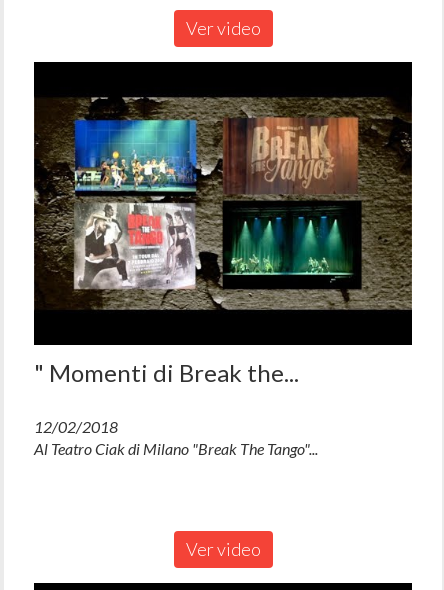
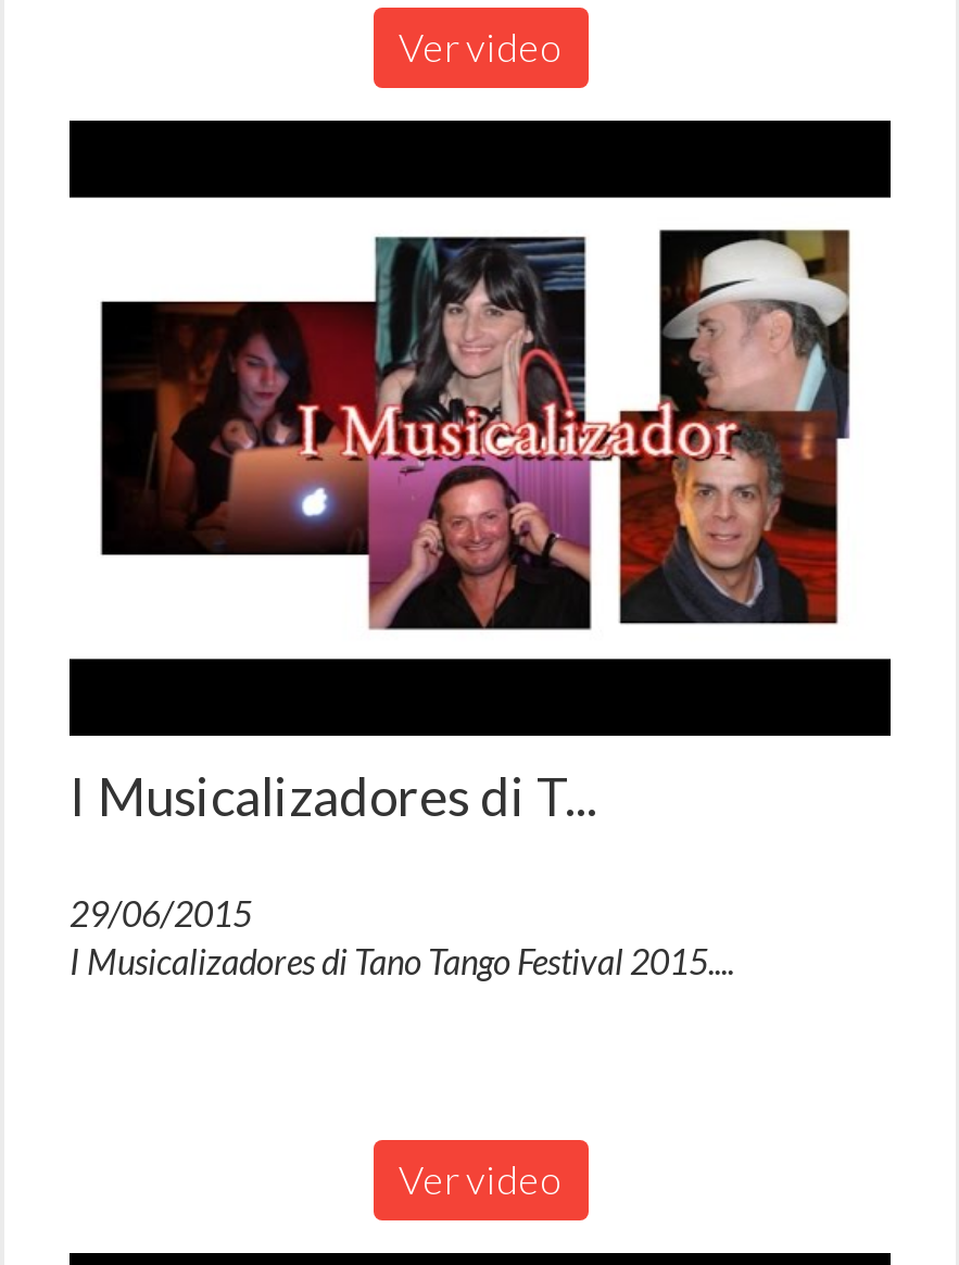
[33,97,413,310] [image] -> [70,195,891,662] [image]
[34,358,299,387] " Momenti di Break the... -> [70,765,597,828] I Musicalizadores di T...
[34,417,318,458] 12/02/2018 | Al Teatro Ciak di Milano "Break The Tango"... -> [70,893,734,982] 29/06/2015 | I Musicalizadores di Tano Tango Festival 2015....

